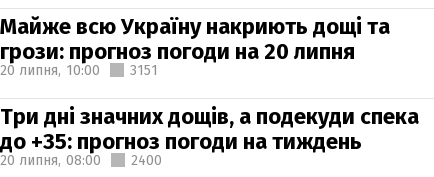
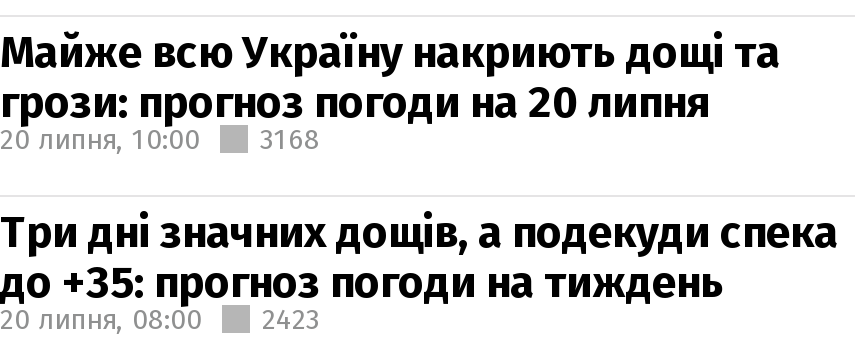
[0,61,158,78] 20 липня, 10:00 3151 -> [0,122,320,156] 20 липня, 10:00 3168
[0,151,162,168] 20 липня, 08:00 2400 -> [0,302,320,336] 20 липня, 08:00 2423

